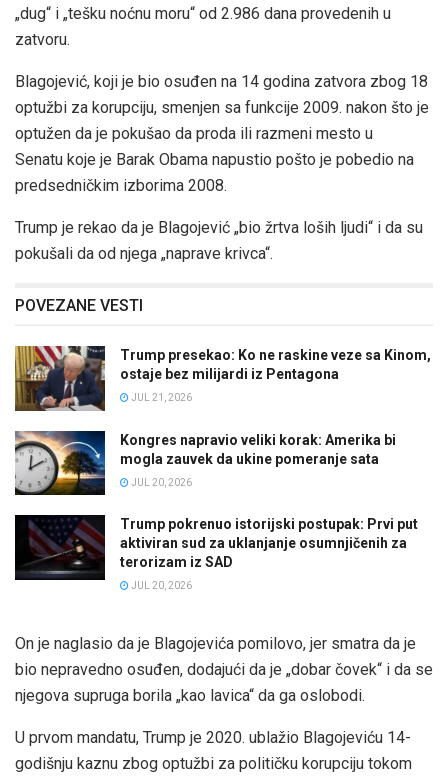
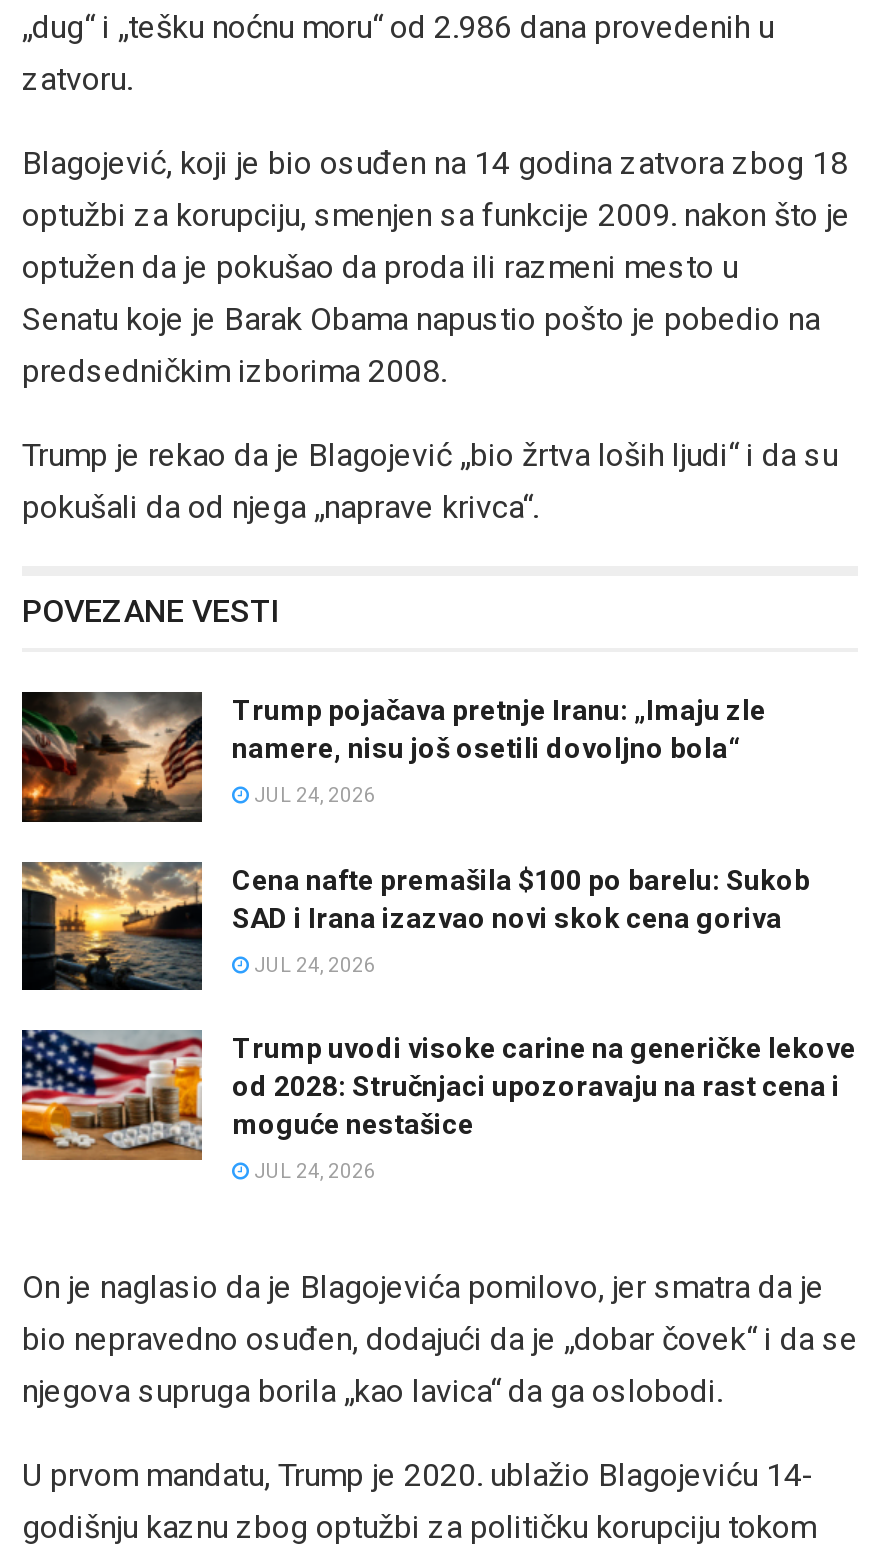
[14,345,431,411] [image] | Trump presekao: Ko ne raskine veze sa Kinom, | ostaje bez milijardi iz Pentagona -> [20,690,766,822] [image] | Trump pojačava pretnje Iranu: „Imaju zle | namere, nisu još osetili dovoljno bola“
[129,392,192,403] JUL 21, 2026 -> [250,785,376,807] JUL 24, 2026
[15,430,396,496] [image] | Kongres napravio veliki korak: Amerika bi | mogla zauvek da ukine pomeranje sata -> [20,860,810,992] [image] | Cena nafte premašila $100 po barelu: Sukob | SAD i Irana izazvao novi skok cena goriva
[129,477,192,488] JUL 20, 2026 -> [250,954,376,976] JUL 24, 2026
[14,514,418,581] [image] | Trump pokrenuo istorijski postupak: Prvi put | aktiviran sud za uklanjanje osumnjičenih za | terorizam iz SAD -> [20,1028,856,1162] [image] | Trump uvodi visoke carine na generičke lekove | od 2028: Stručnjaci upozoravaju na rast cena i | moguće nestašice
[129,580,192,591] JUL 20, 2026 -> [250,1160,376,1182] JUL 24, 2026

